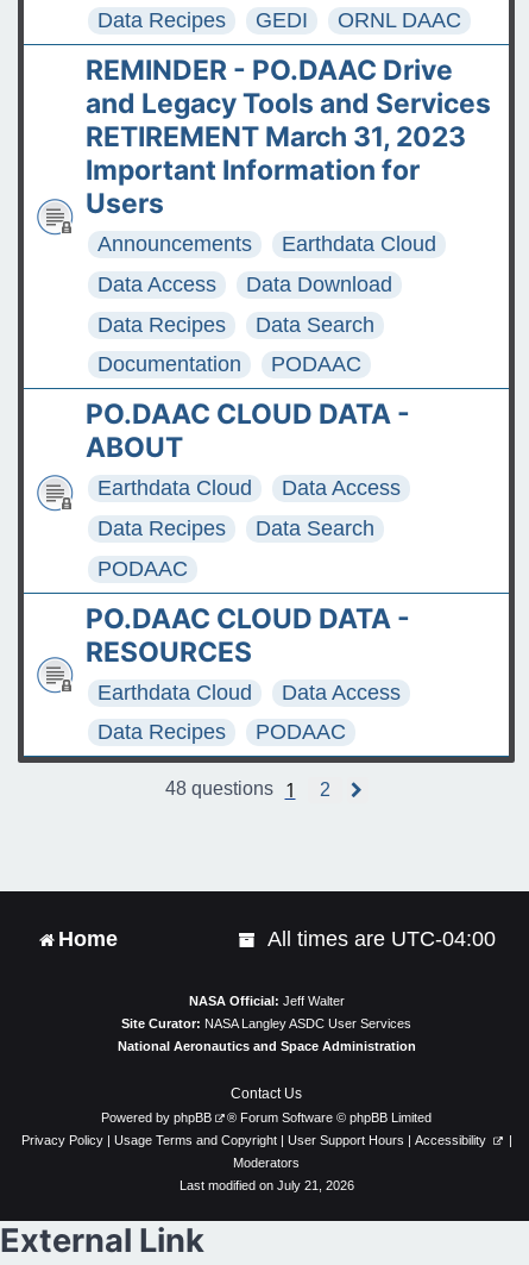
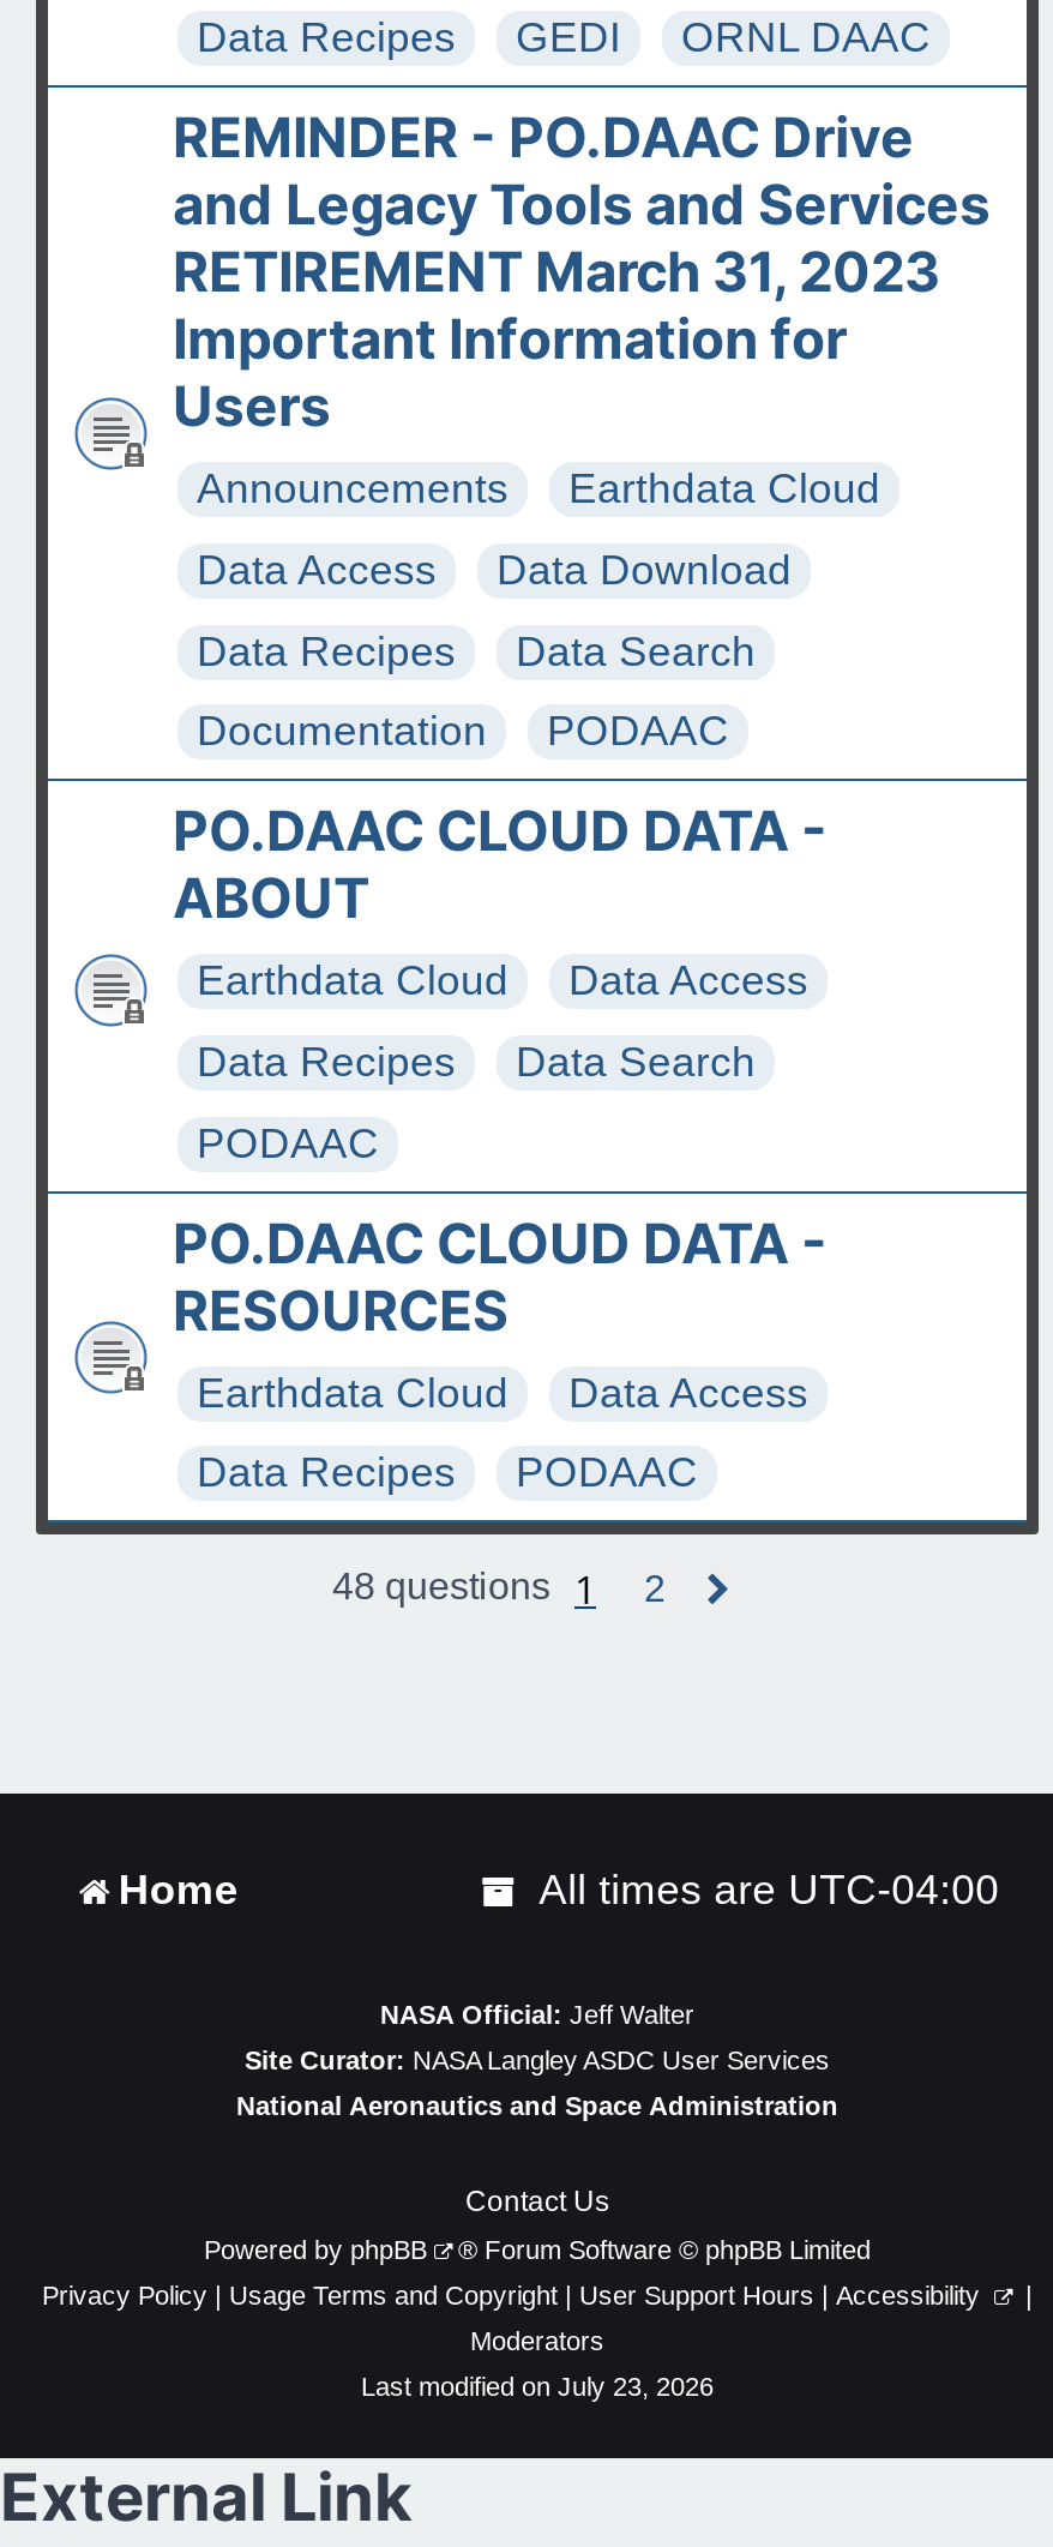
[179,1179,354,1193] Last modified on July 21, 2026 -> [361,2373,714,2402] Last modified on July 23, 2026

